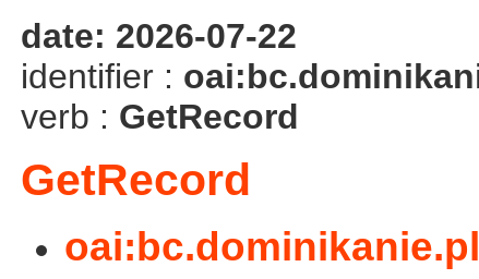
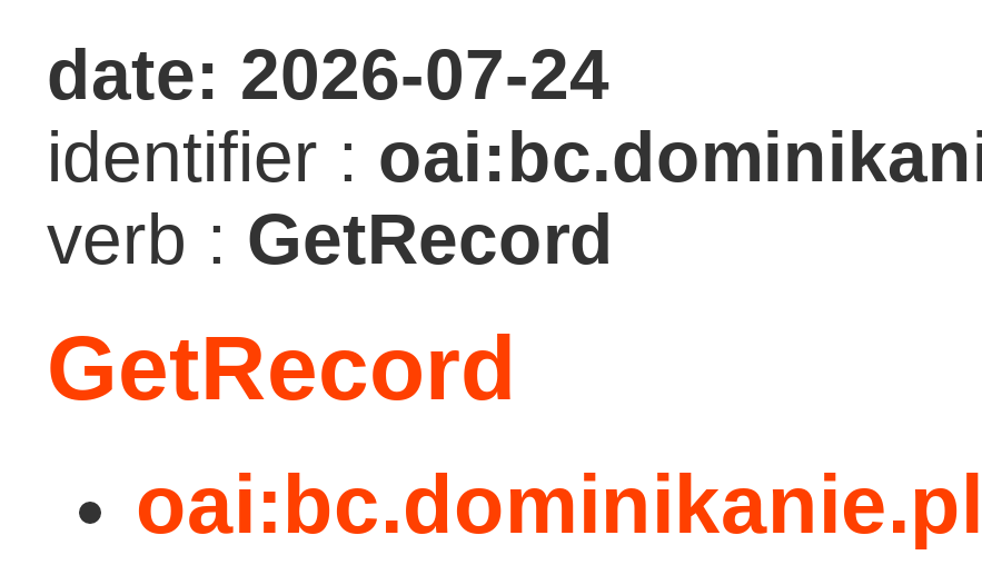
[20,16,296,55] date: 2026-07-22 -> [47,33,609,113] date: 2026-07-24

